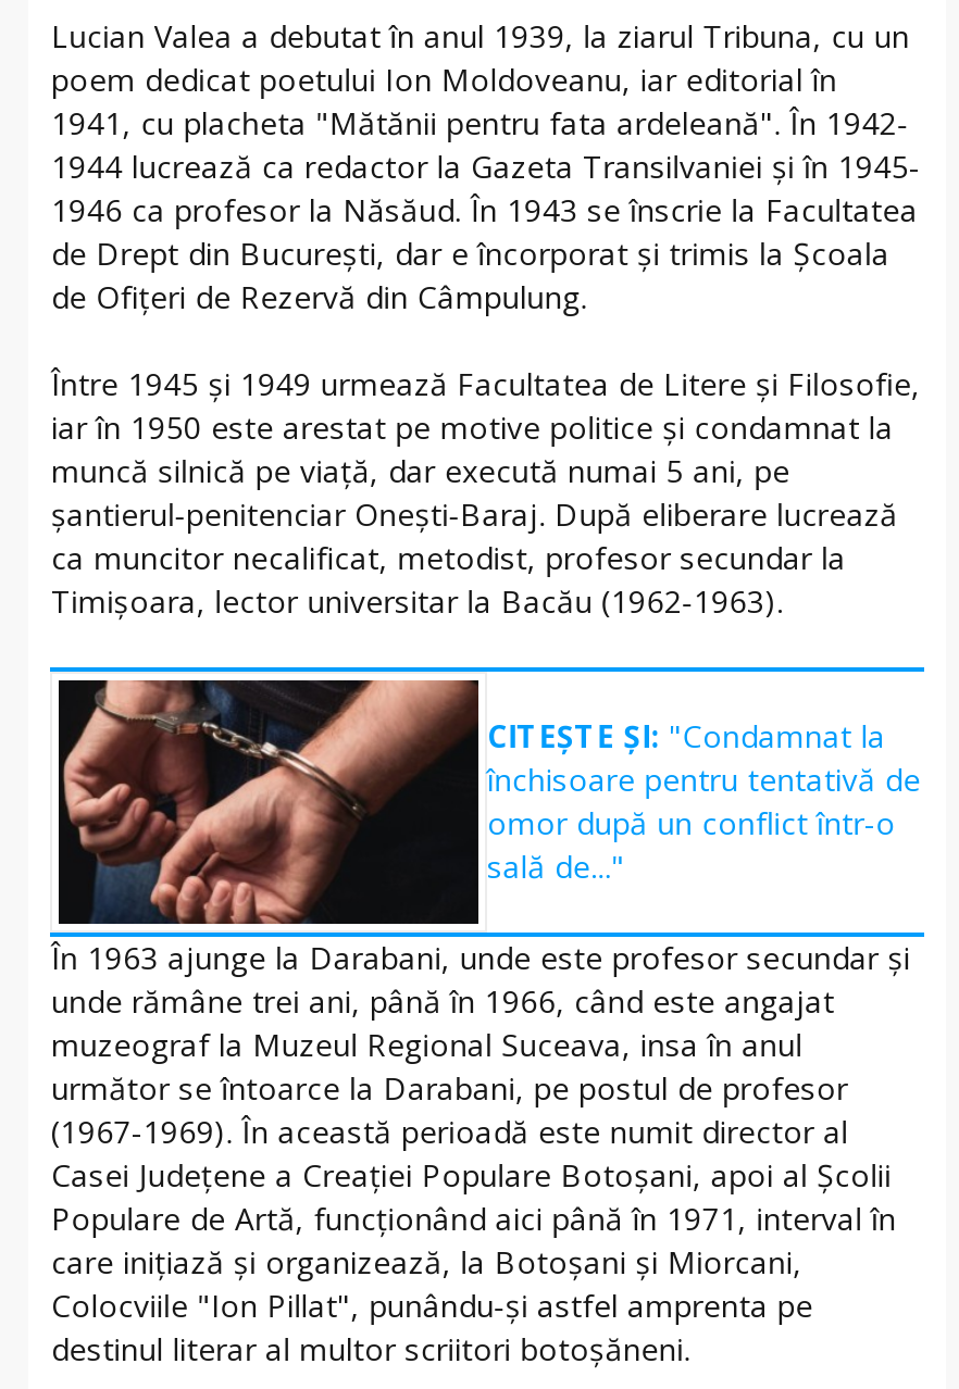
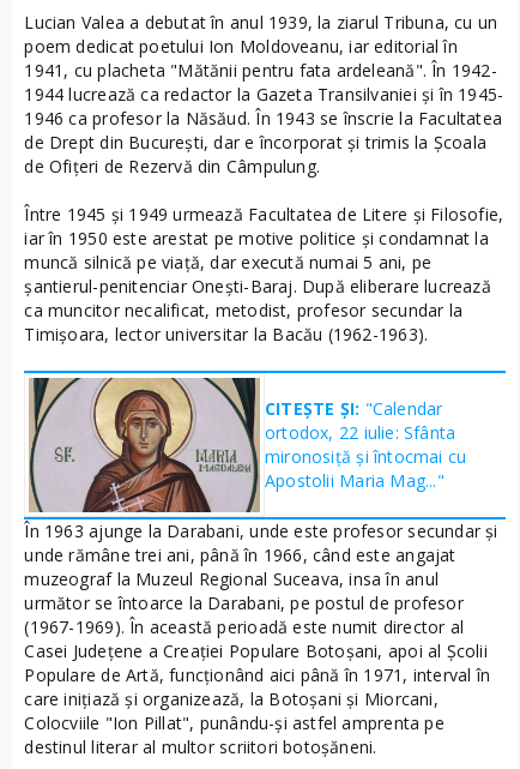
[57,678,921,926] [image] | CITEȘTE ȘI: "Condamnat la | închisoare pentru tentativă de | omor după un conflict într-o | sală de..." -> [29,377,466,513] [image] | CITEȘTE ȘI: "Calendar | ortodox, 22 iulie: Sfânta | mironosiţă şi întocmai cu | Apostolii Maria Mag..."

